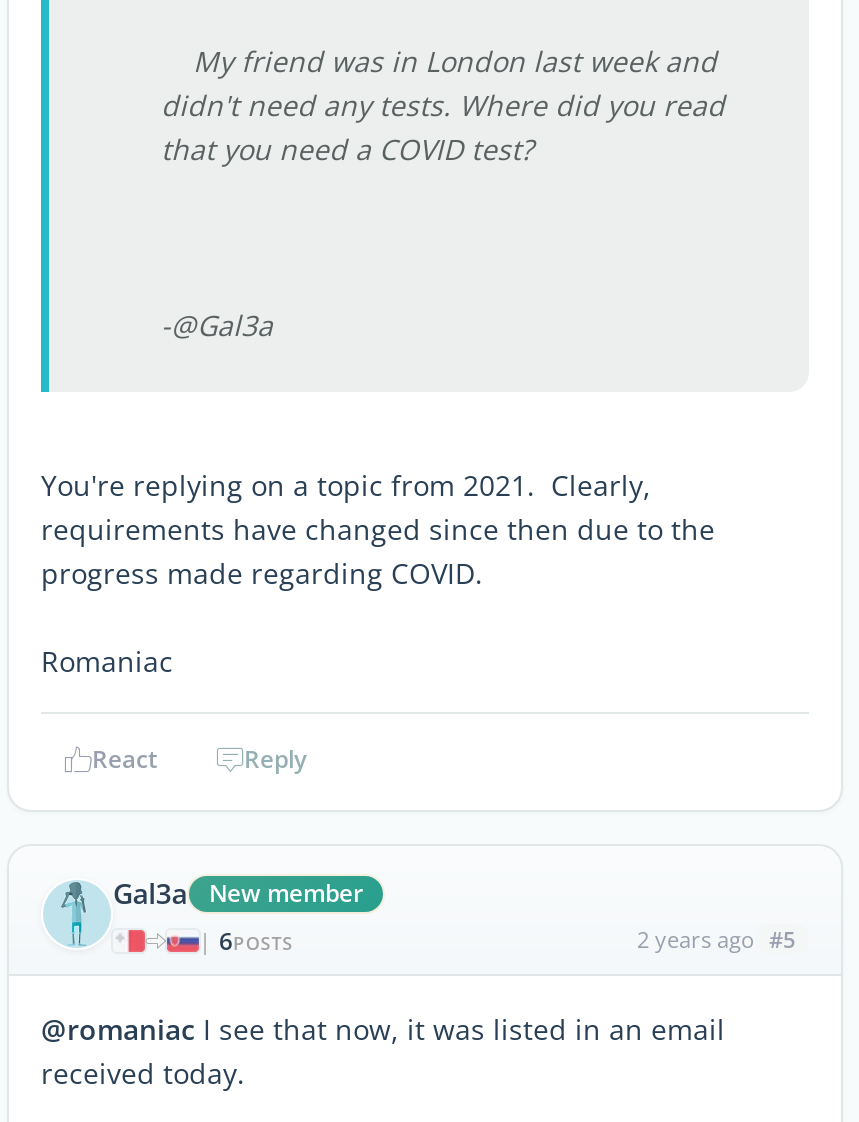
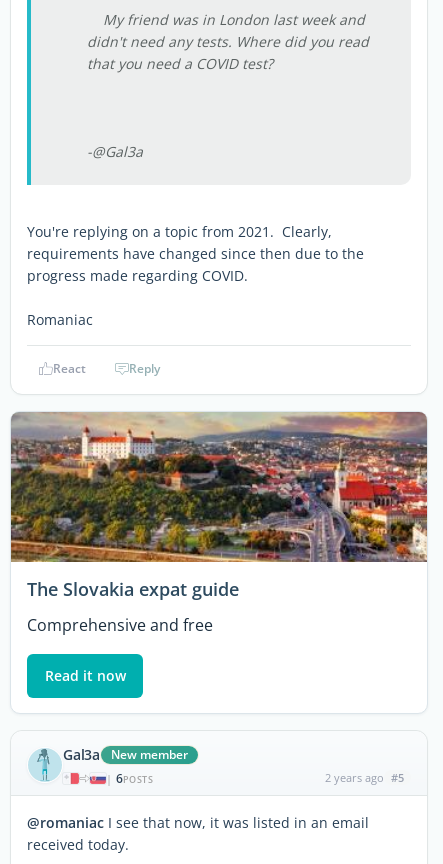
none -> [10,411,428,685] [image] | The Slovakia expat guide | Comprehensive and free | Read it now

